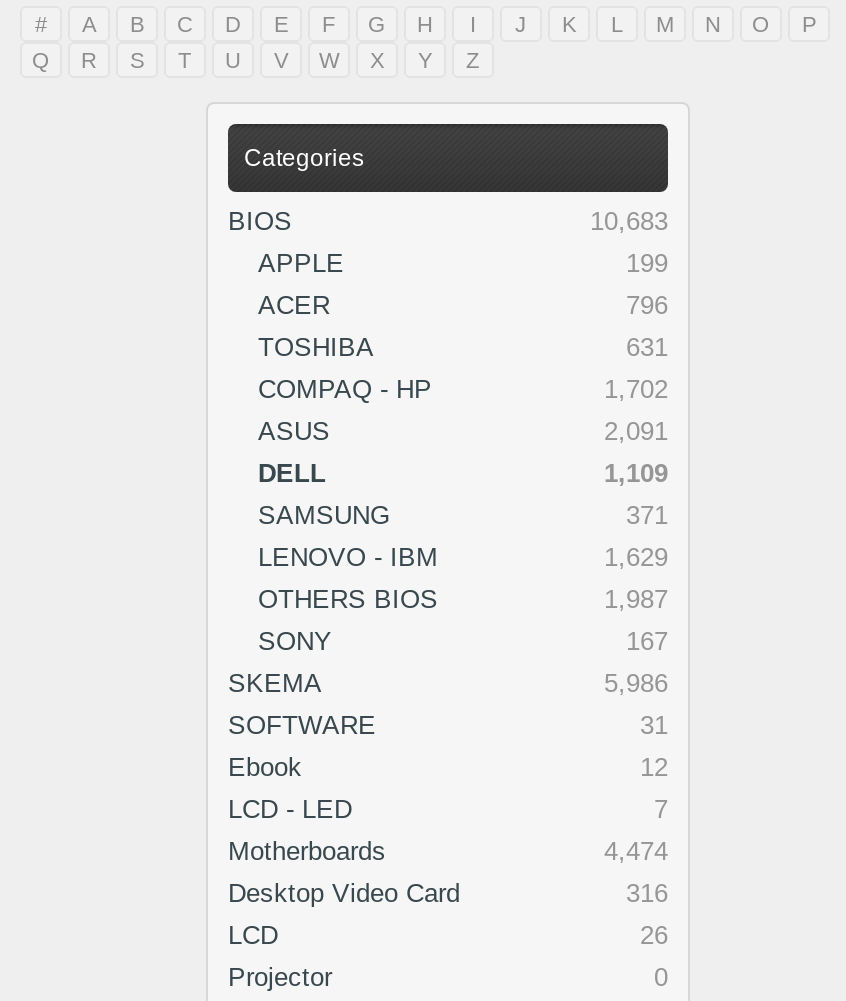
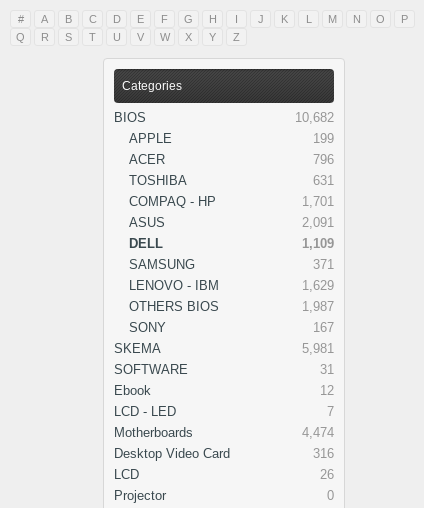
[590,206,668,236] 10,683 -> [295,110,334,125] 10,682
[604,374,668,404] 1,702 -> [302,194,334,209] 1,701
[604,668,668,698] 5,986 -> [302,341,334,356] 5,981

